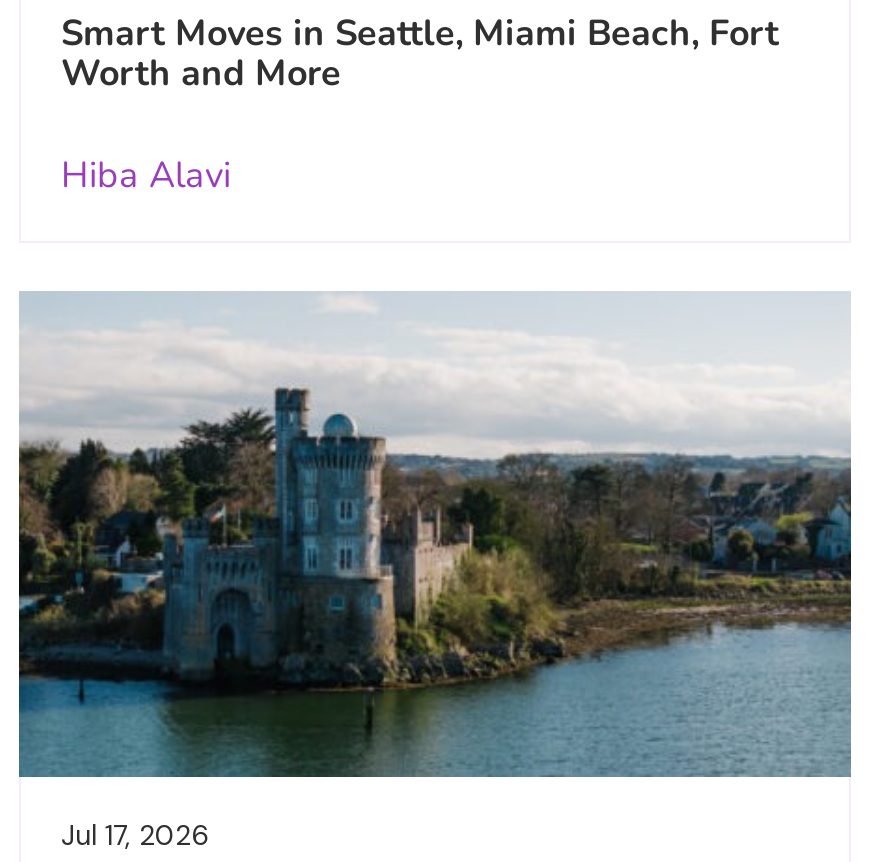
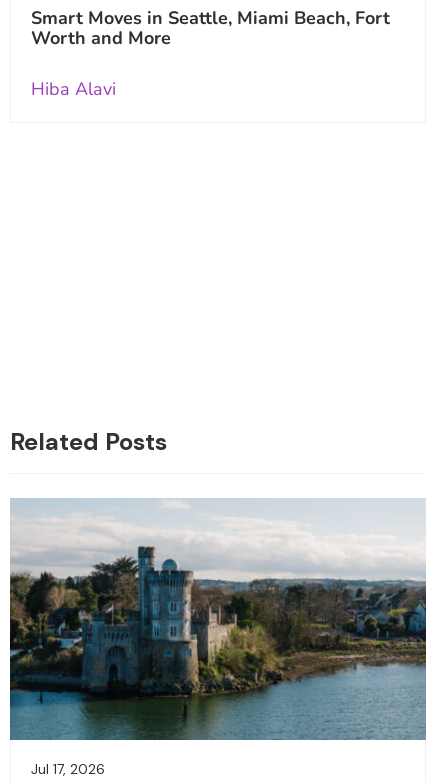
none -> [10,426,167,457] Related Posts

